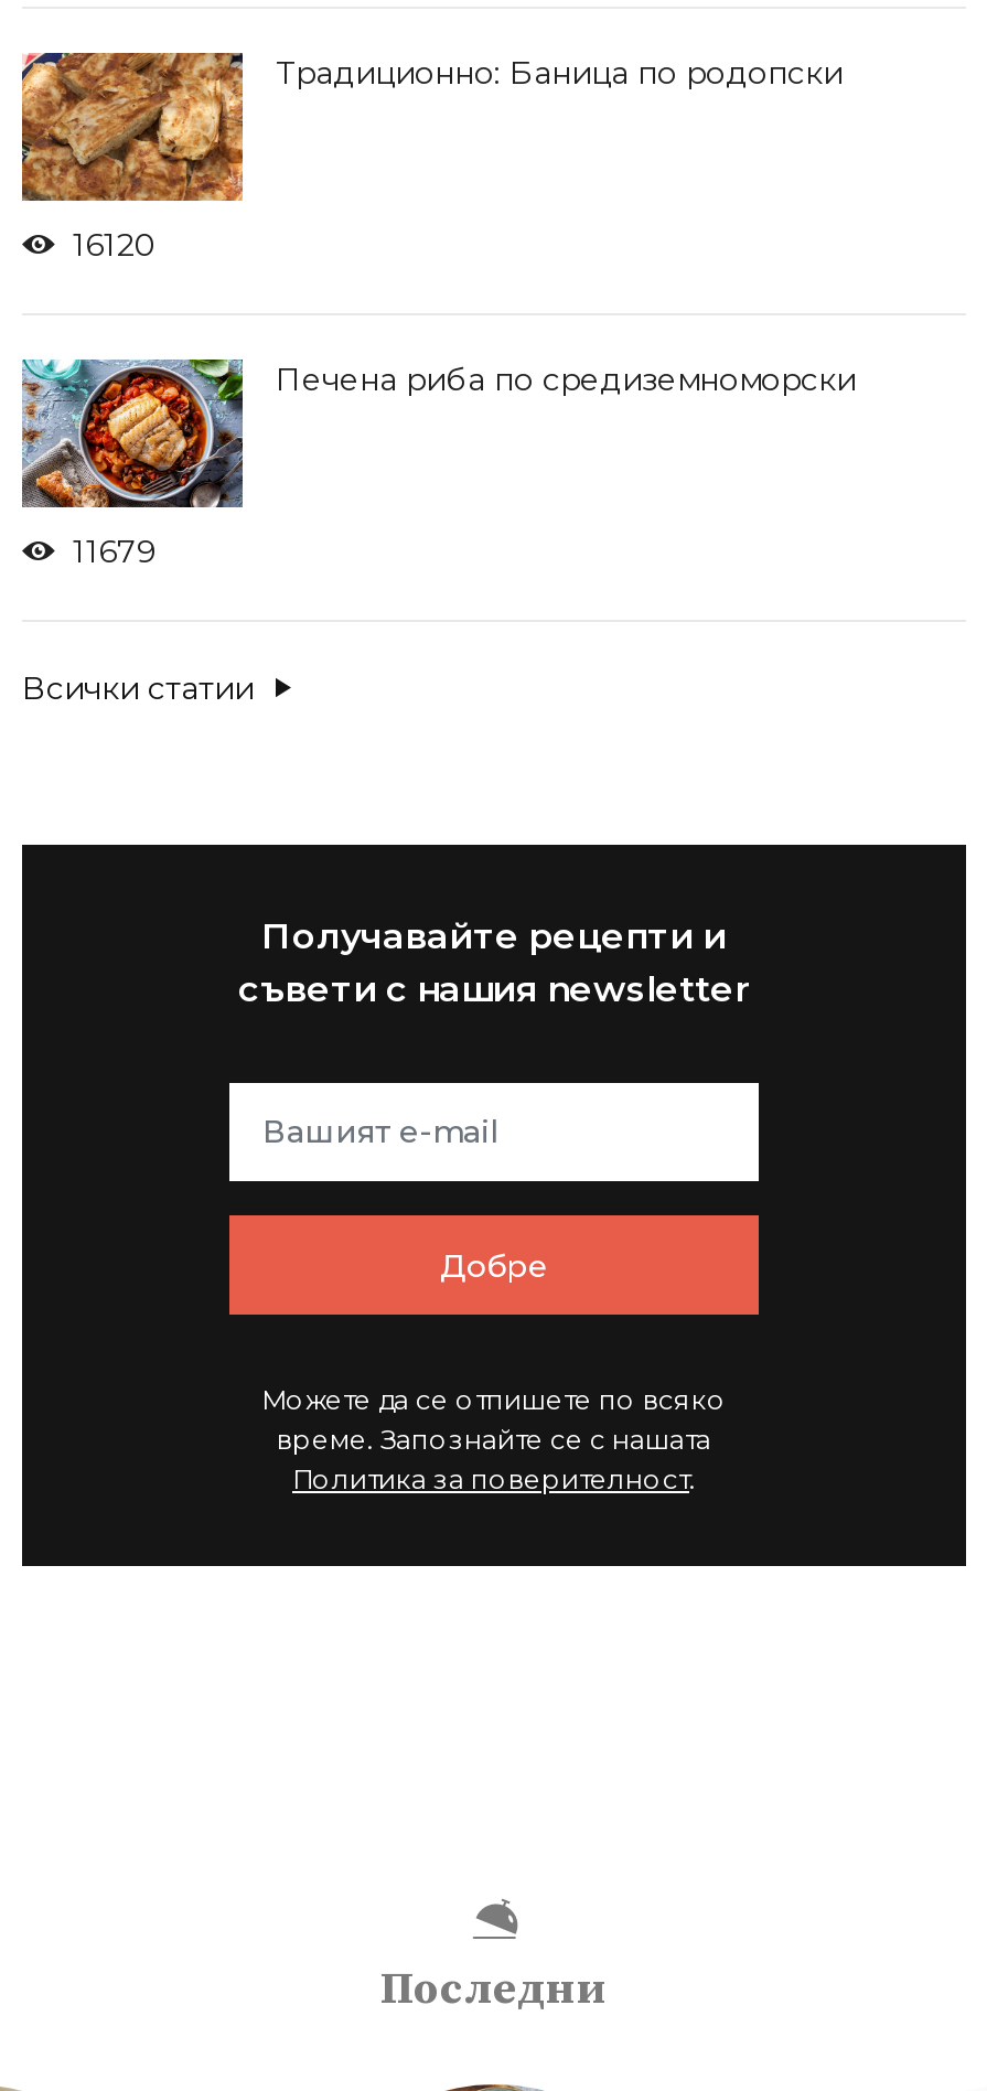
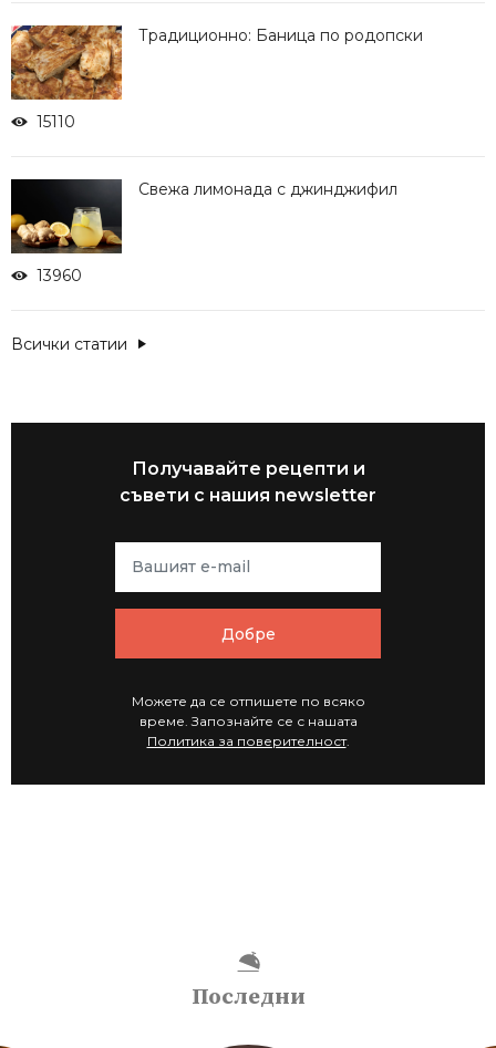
[73,225,157,265] 16120 -> [37,112,75,132] 15110
[22,357,245,571] [image] | 11679 -> [10,178,123,285] [image] | 13960
[276,360,856,399] Печена риба по средиземноморски -> [138,179,397,199] Свежа лимонада с джинджифил

